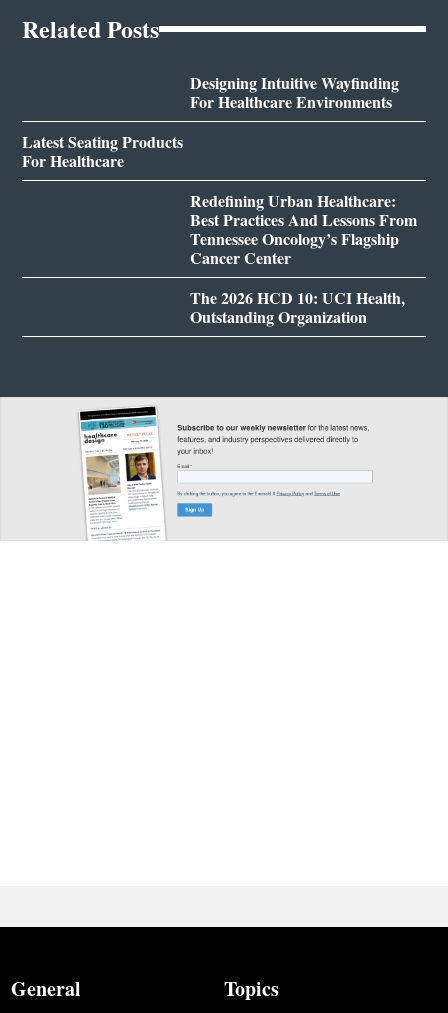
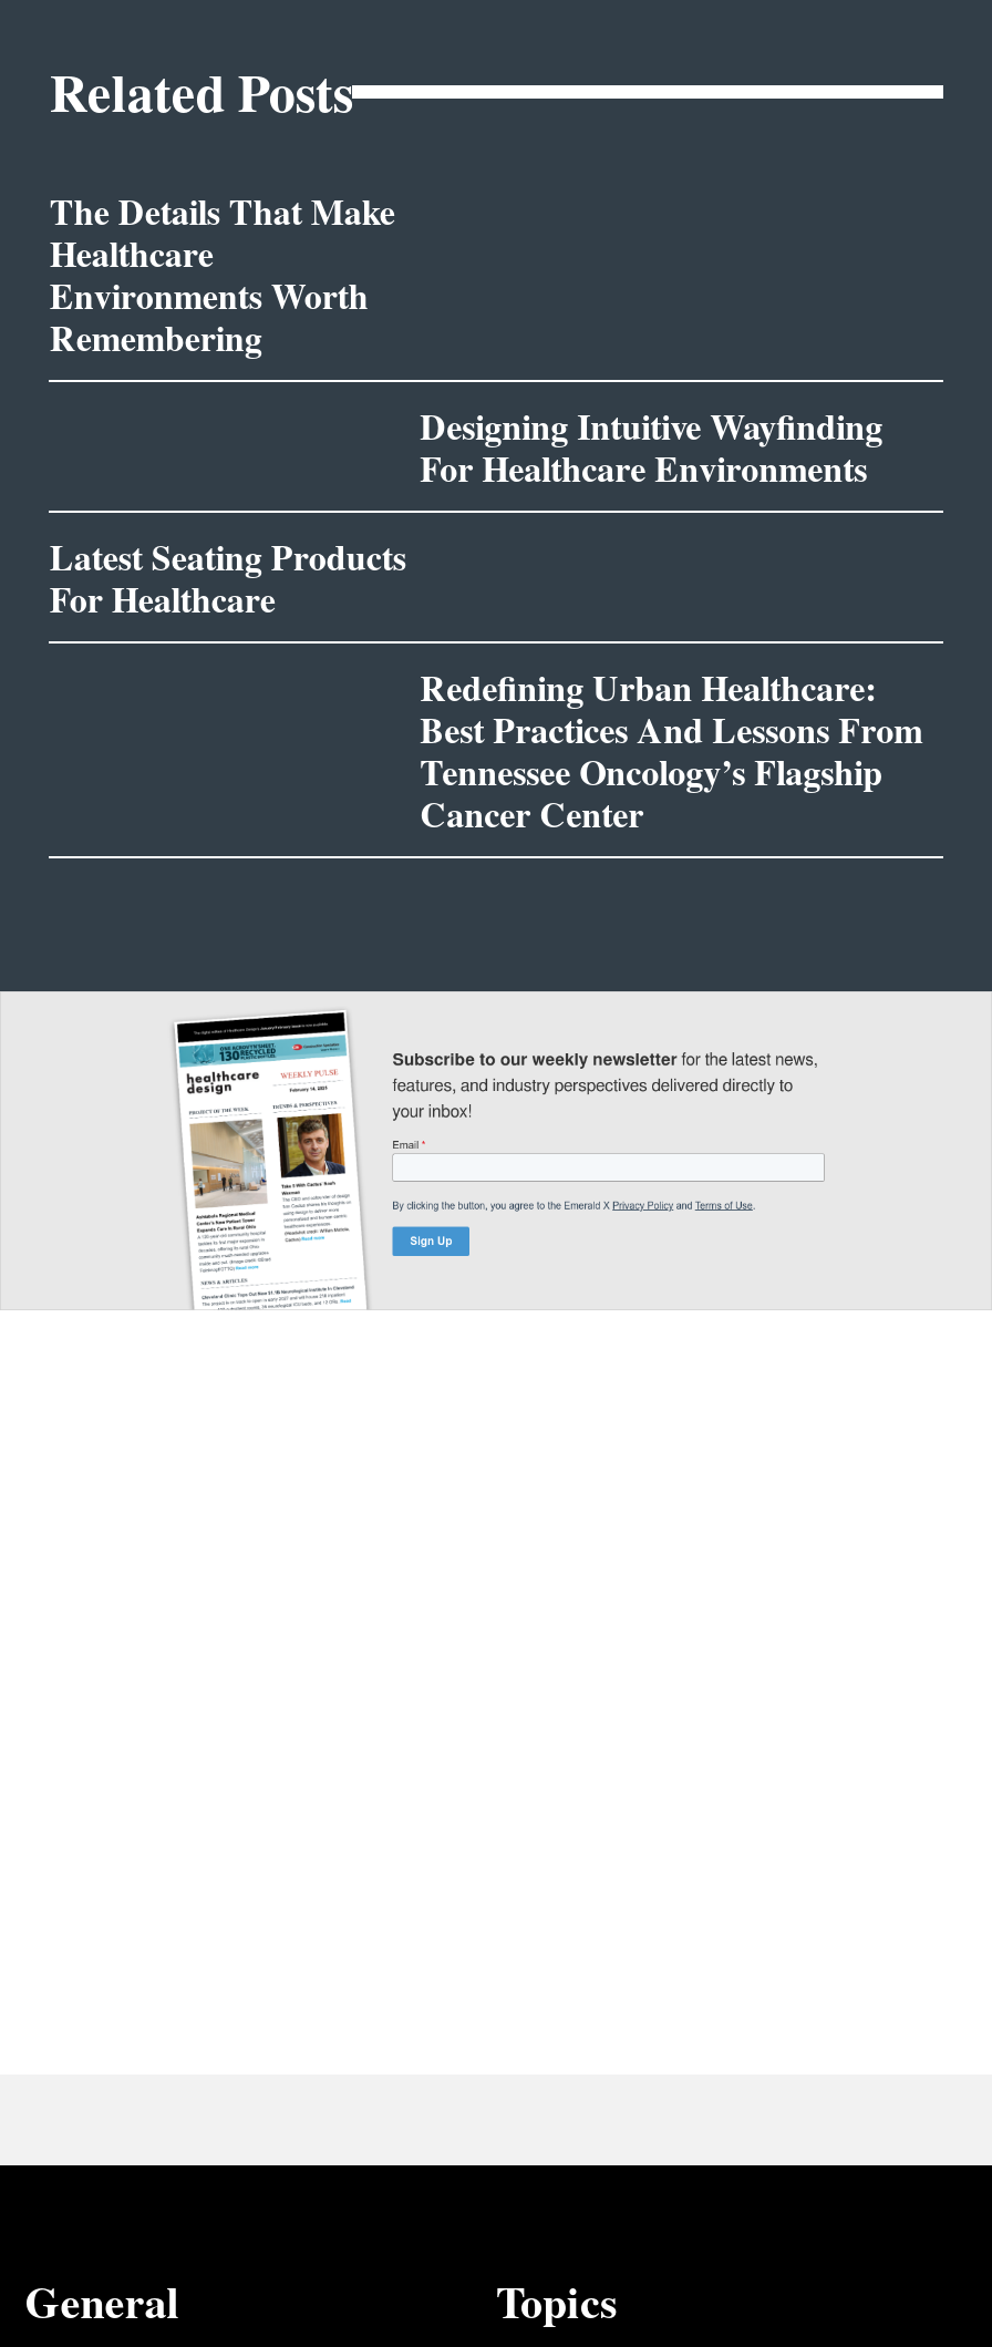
none -> [50,186,395,363] The Details That Make | Healthcare | Environments Worth | Remembering
moved [22,71,417,269] -> [50,401,923,839]: Designing Intuitive Wayfinding | For Healthcare Environments | Latest Seating Products | For Healthcare | Redefining Urban Healthcare: | Best Practices And Lessons From | Tennessee Oncology’s Flagship | Cancer Center
[190,286,405,328] The 2026 HCD 10: UCI Health, | Outstanding Organization -> none

